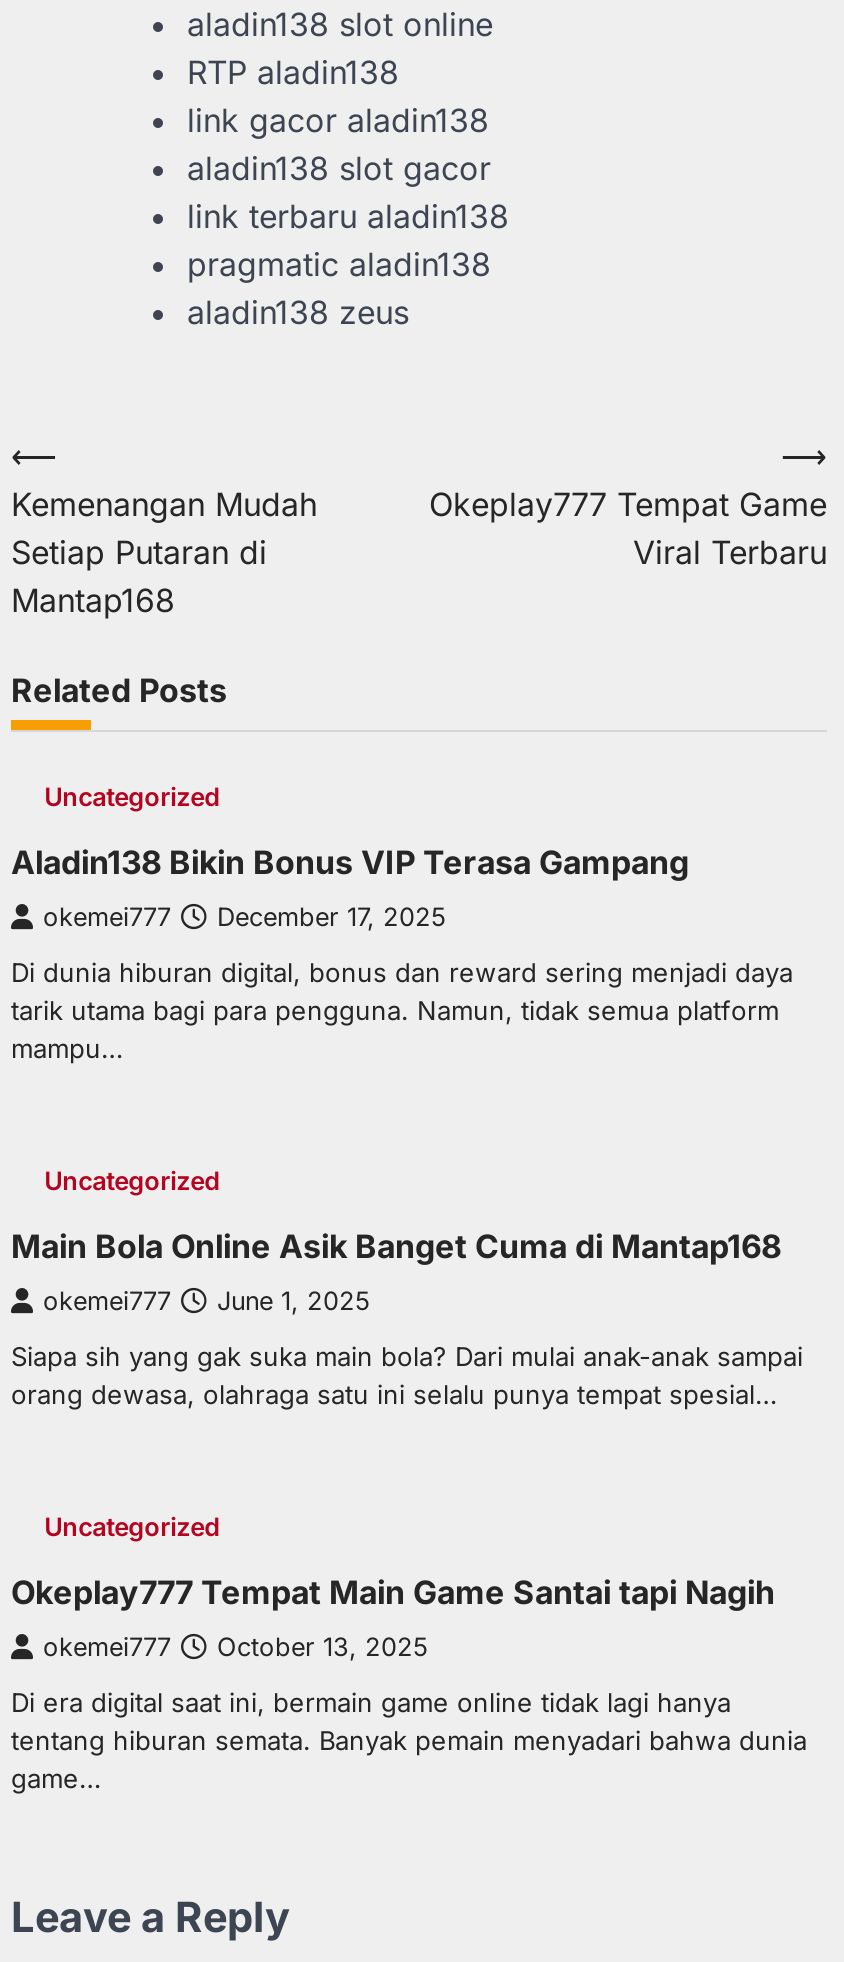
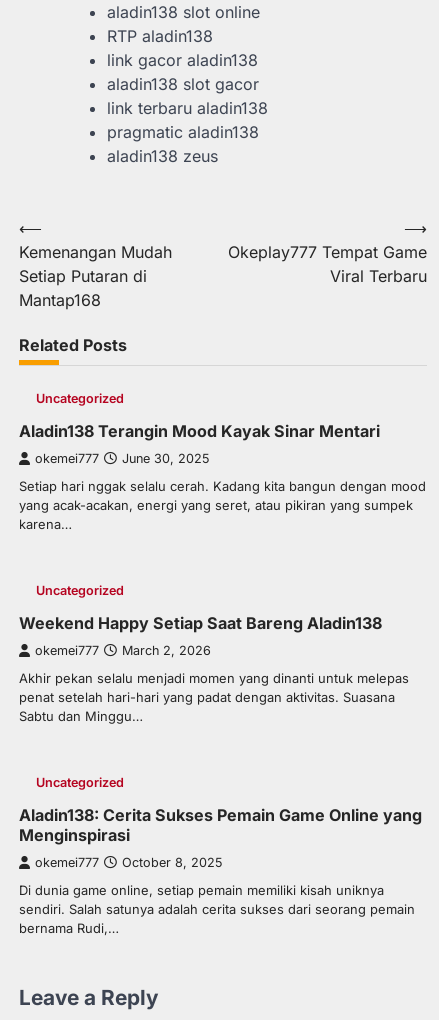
[11,842,689,882] Aladin138 Bikin Bonus VIP Terasa Gampang -> [19,421,380,441] Aladin138 Terangin Mood Kayak Sinar Mentari
[43,902,445,932] okemei777 December 17, 2025 -> [35,451,209,466] okemei777 June 30, 2025
[11,956,793,1064] Di dunia hiburan digital, bonus dan reward sering menjadi daya | tarik utama bagi para pengguna. Namun, tidak semua platform | mampu… -> [19,478,426,532] Setiap hari nggak selalu cerah. Kadang kita bangun dengan mood | yang acak-acakan, energi yang seret, atau pikiran yang sumpek | karena…
[11,1226,781,1266] Main Bola Online Asik Banget Cuma di Mantap168 -> [19,613,382,633] Weekend Happy Setiap Saat Bareng Aladin138
[43,1286,369,1316] okemei777 June 1, 2025 -> [35,643,211,658] okemei777 March 2, 2026
[11,1340,803,1410] Siapa sih yang gak suka main bola? Dari mulai anak-anak sampai | orang dewasa, olahraga satu ini selalu punya tempat spesial… -> [19,670,409,724] Akhir pekan selalu menjadi momen yang dinanti untuk melepas | penat setelah hari-hari yang padat dengan aktivitas. Suasana | Sabtu dan Minggu…
[11,1572,775,1612] Okeplay777 Tempat Main Game Santai tapi Nagih -> [19,805,422,845] Aladin138: Cerita Sukses Pemain Game Online yang | Menginspirasi
[43,1632,427,1662] okemei777 October 13, 2025 -> [35,855,222,870] okemei777 October 8, 2025
[11,1686,807,1794] Di era digital saat ini, bermain game online tidak lagi hanya | tentang hiburan semata. Banyak pemain menyadari bahwa dunia | game… -> [19,882,415,936] Di dunia game online, setiap pemain memiliki kisah uniknya | sendiri. Salah satunya adalah cerita sukses dari seorang pemain | bernama Rudi,…

